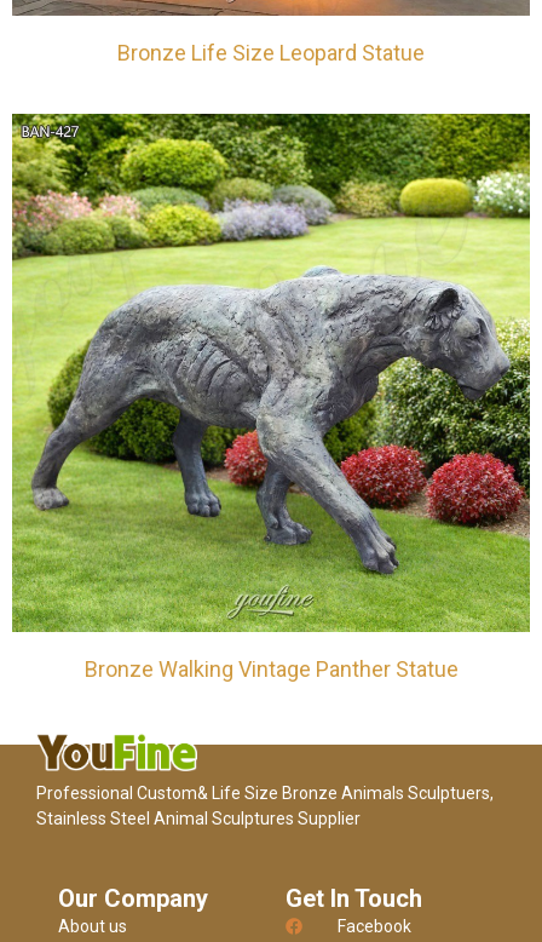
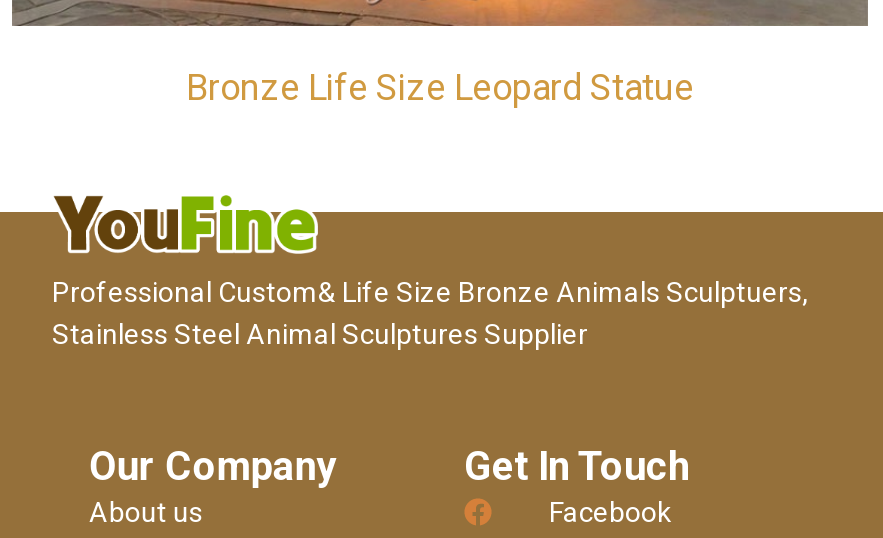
[11,113,531,682] [image] | Bronze Walking Vintage Panther Statue -> none

